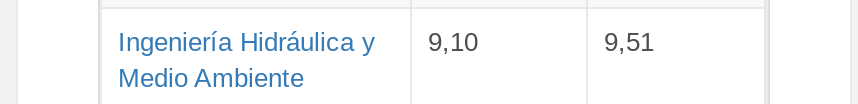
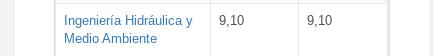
[604,27,654,57] 9,51 -> [307,13,332,28] 9,10

